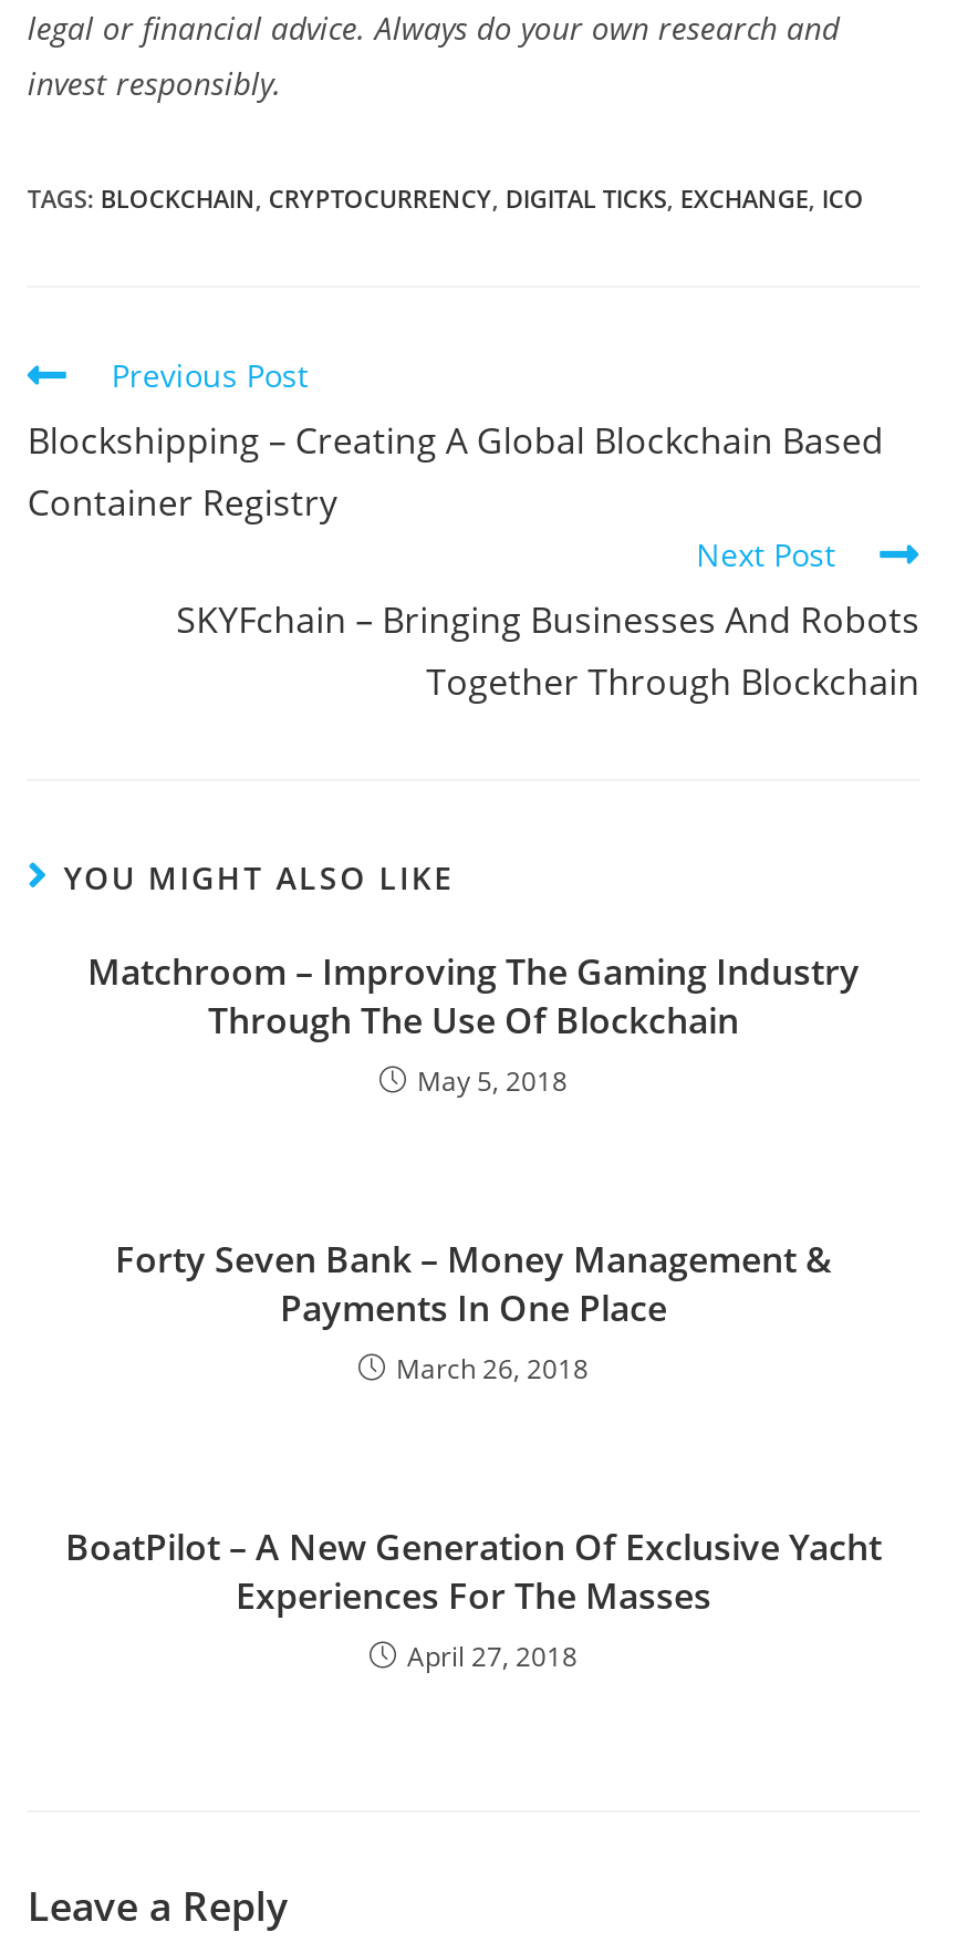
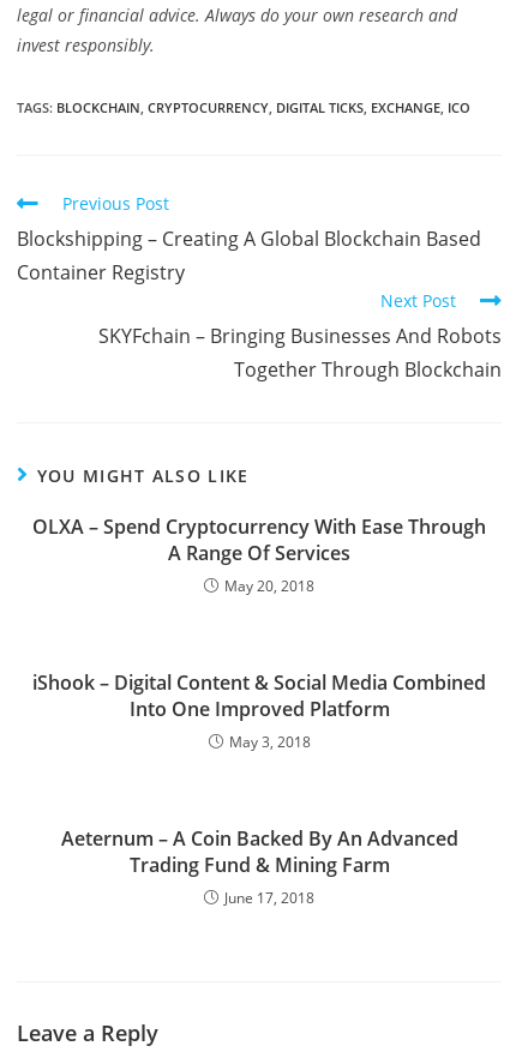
[87,947,860,1100] Matchroom – Improving The Gaming Industry | Through The Use Of Blockchain | May 5, 2018 -> [32,513,486,596] OLXA – Spend Cryptocurrency With Ease Through | A Range Of Services | May 20, 2018
[115,1235,832,1388] Forty Seven Bank – Money Management & | Payments In One Place | March 26, 2018 -> [32,669,486,752] iShook – Digital Content & Social Media Combined | Into One Improved Platform | May 3, 2018
[65,1523,882,1675] BoatPilot – A New Generation Of Exclusive Yacht | Experiences For The Masses | April 27, 2018 -> [61,825,458,908] Aeternum – A Coin Backed By An Advanced | Trading Fund & Mining Farm | June 17, 2018

